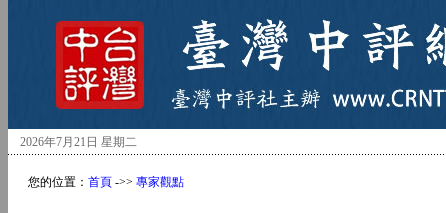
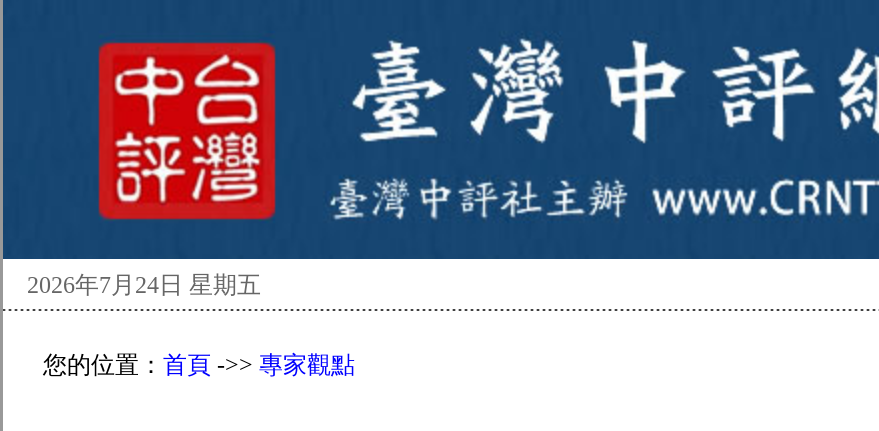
[20,135,137,149] 2026年7月21日 星期二 -> [27,271,261,299] 2026年7月24日 星期五

